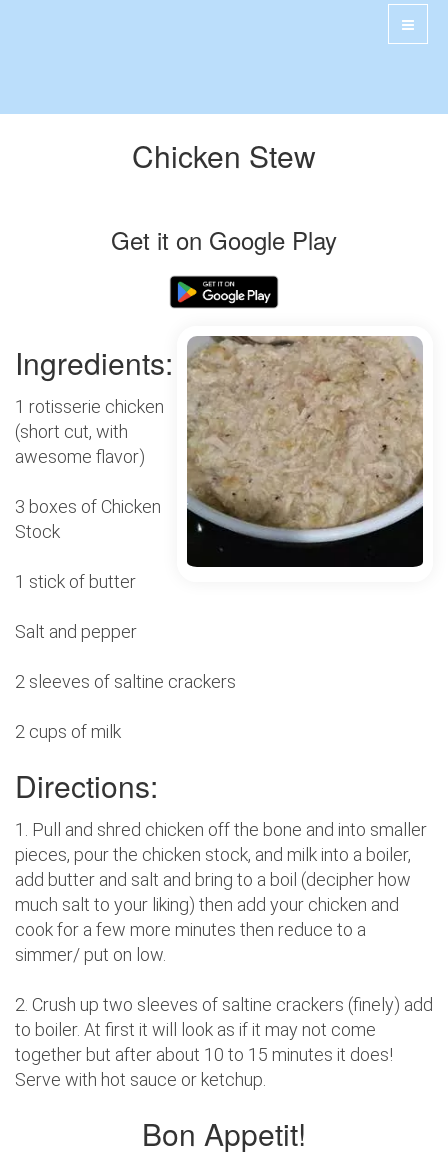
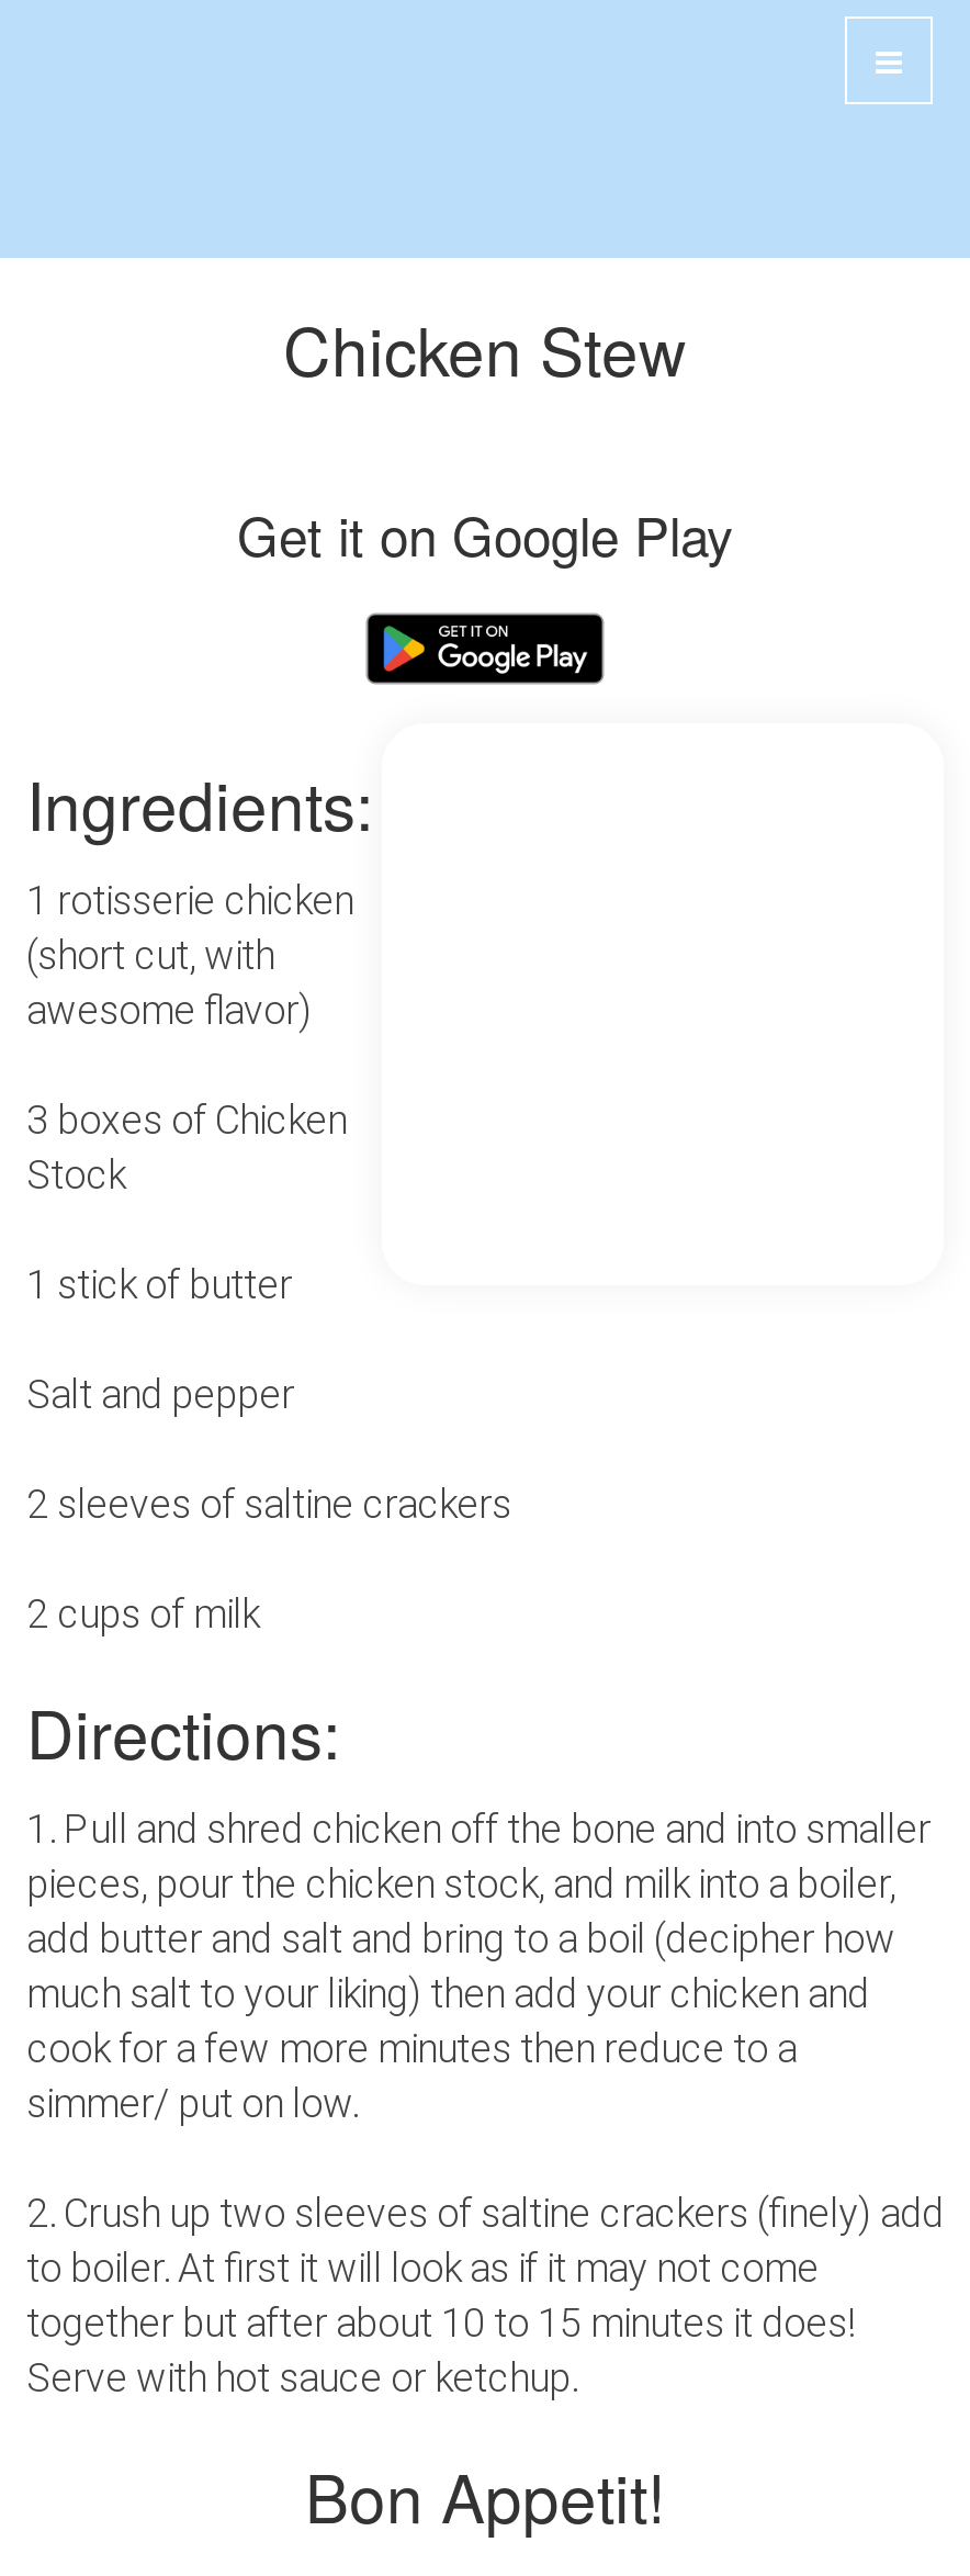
[186,335,424,568] [image] -> none

